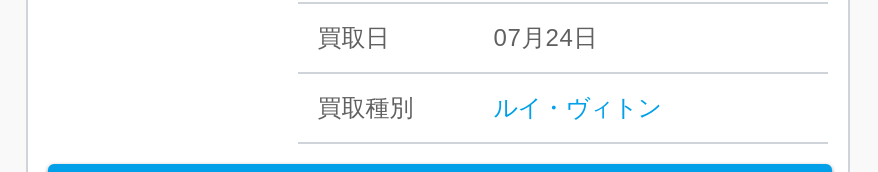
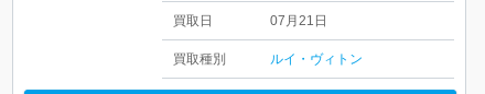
[494,25,598,53] 07月24日 -> [270,13,327,29] 07月21日

